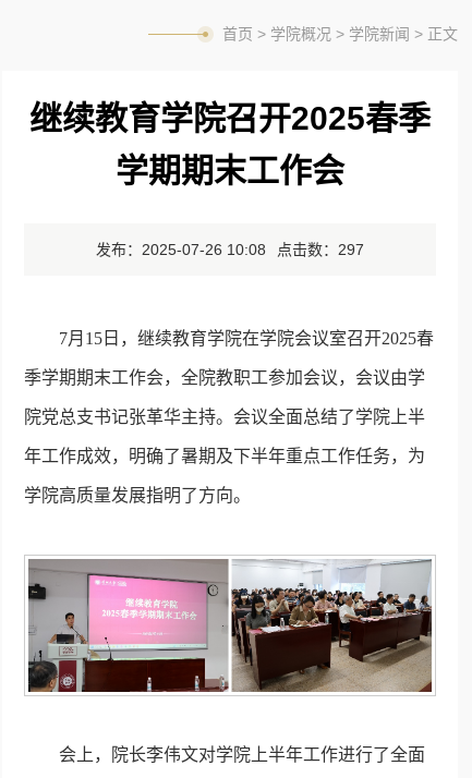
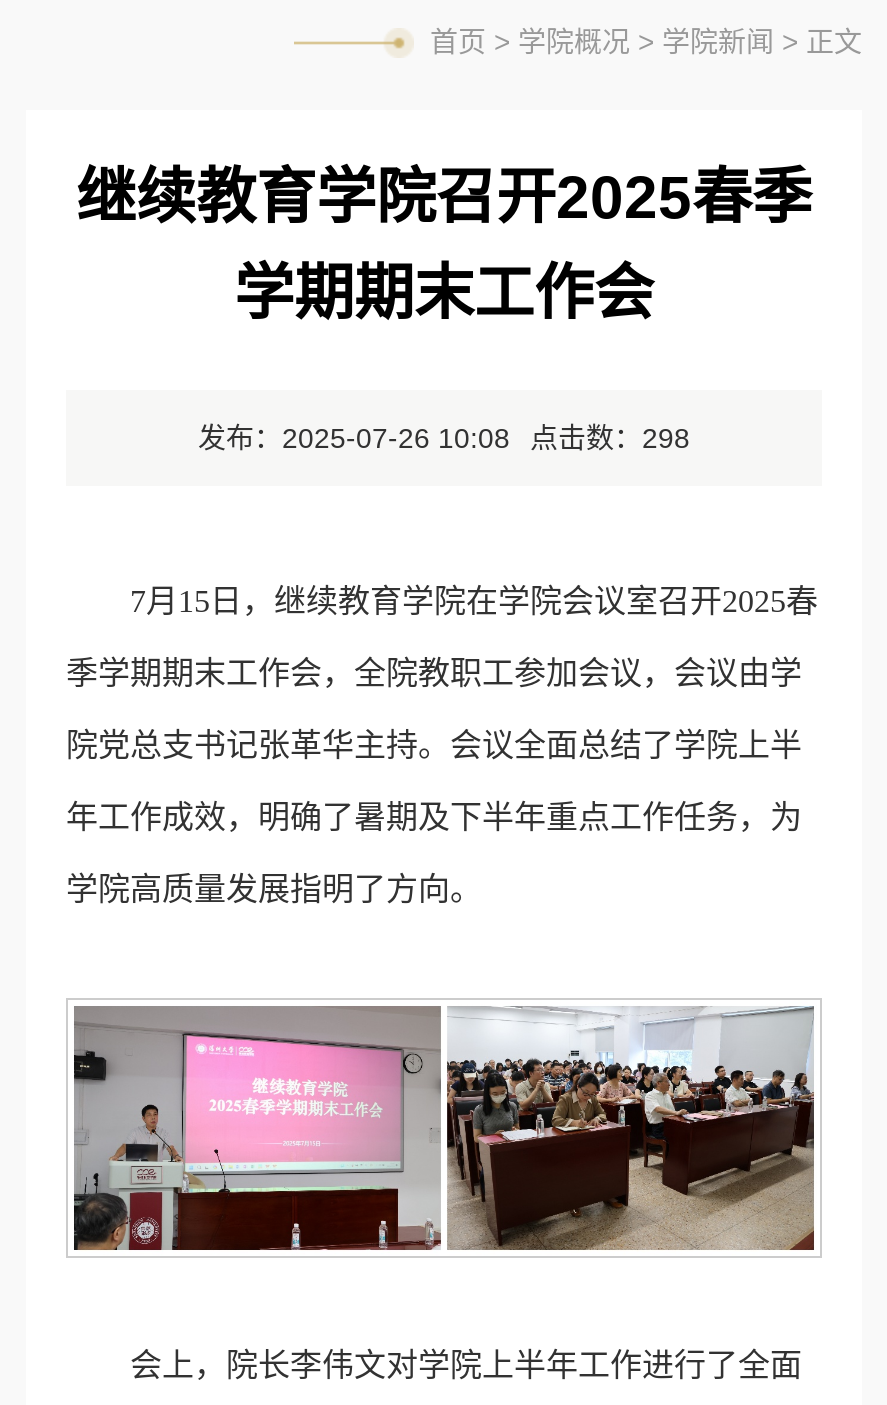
[96,240,364,258] 发布：2025-07-26 10:08 点击数：297 -> [198,421,690,453] 发布：2025-07-26 10:08 点击数：298

